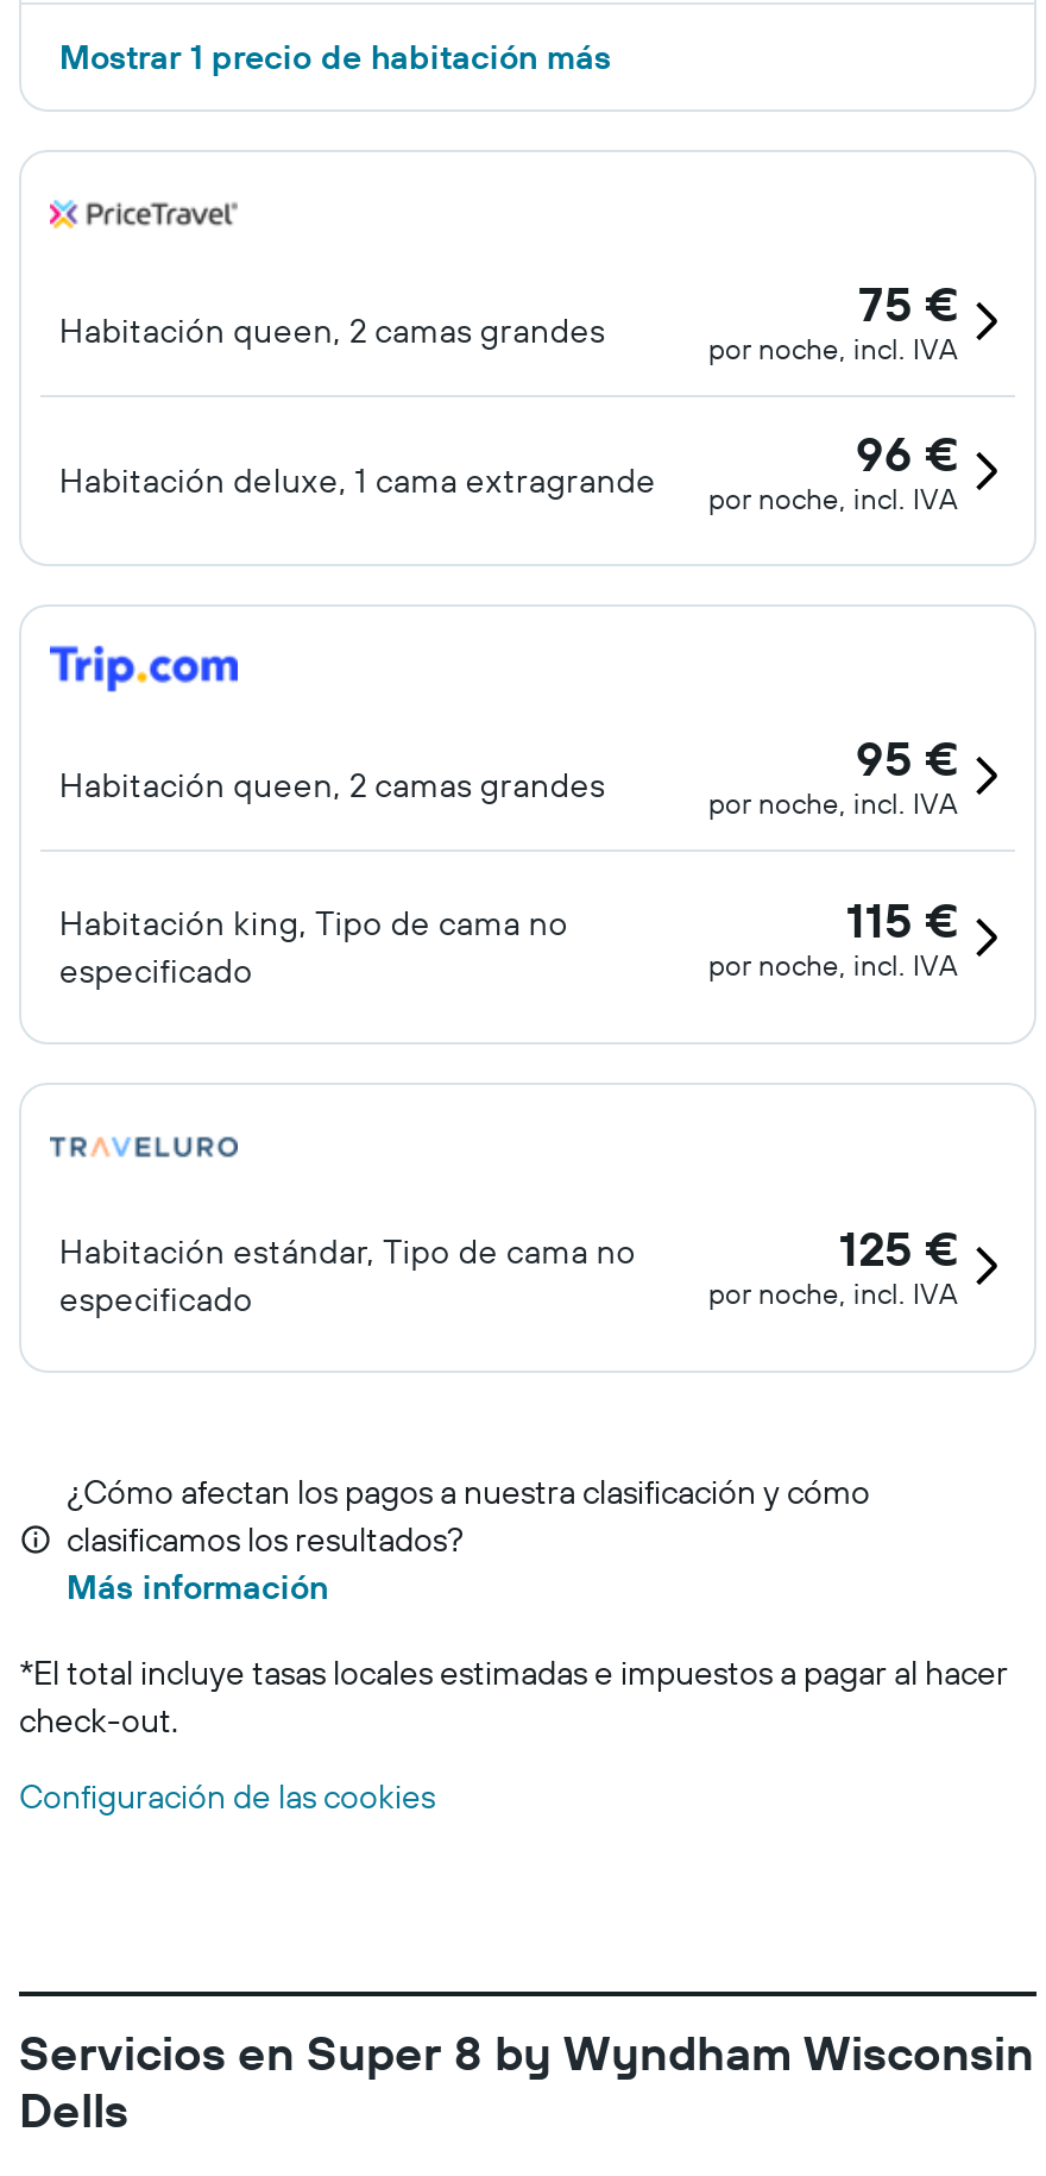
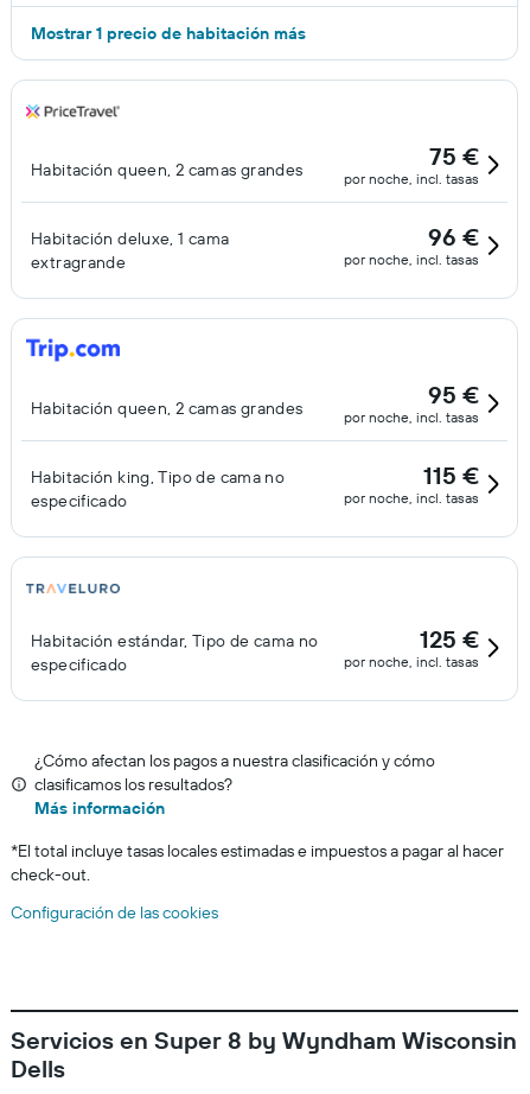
[708,331,958,366] por noche, incl. IVA -> [344,170,479,187] por noche, incl. tasas
[708,481,958,516] por noche, incl. IVA -> [344,250,479,268] por noche, incl. tasas
[708,785,958,821] por noche, incl. IVA -> [344,408,479,426] por noche, incl. tasas
[708,947,958,983] por noche, incl. IVA -> [344,489,479,507] por noche, incl. tasas
[708,1275,958,1311] por noche, incl. IVA -> [344,653,479,670] por noche, incl. tasas

